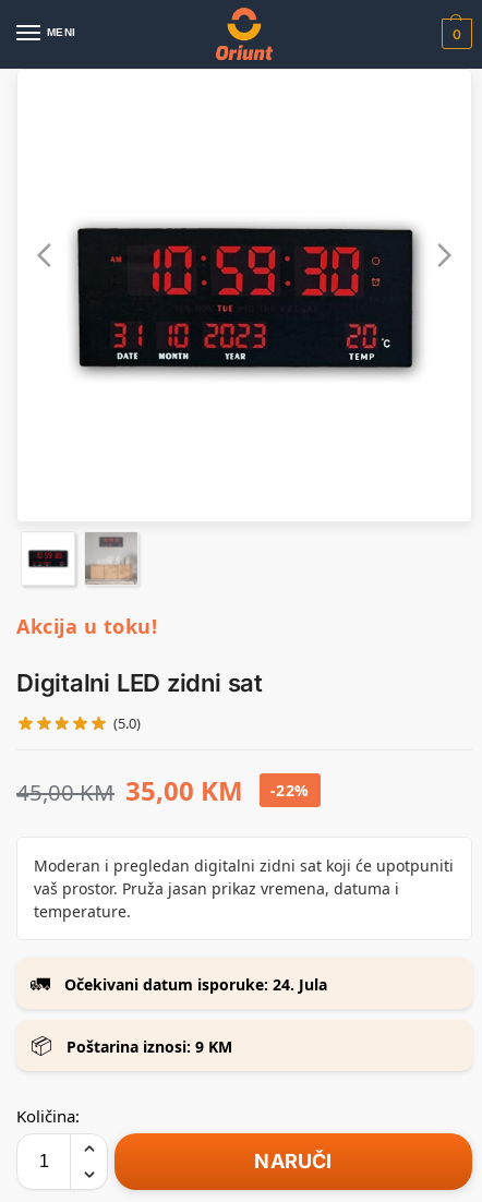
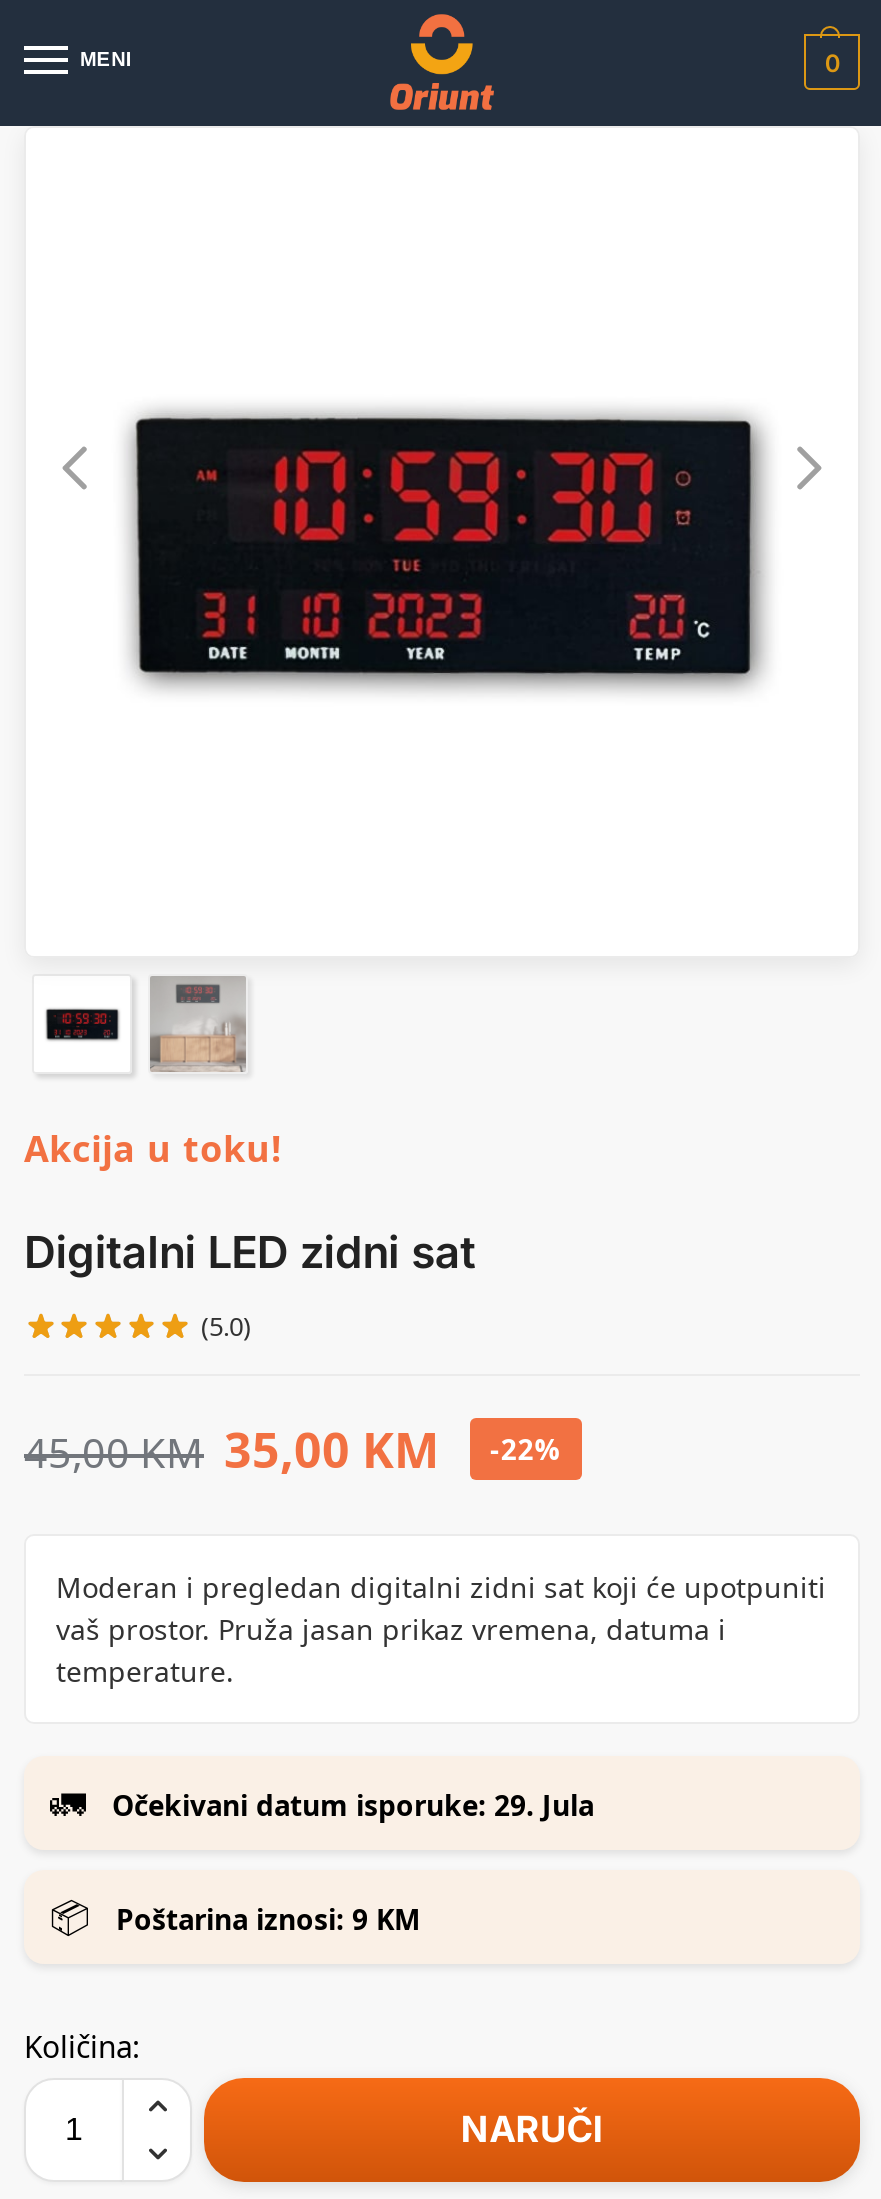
[64,974,327,995] Očekivani datum isporuke: 24. Jula -> [112,1787,594,1825] Očekivani datum isporuke: 29. Jula

